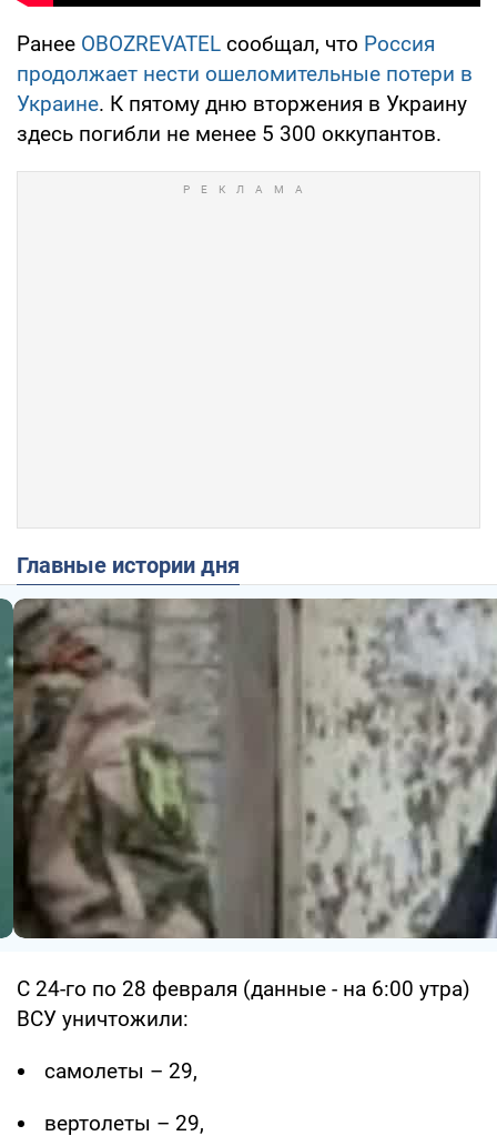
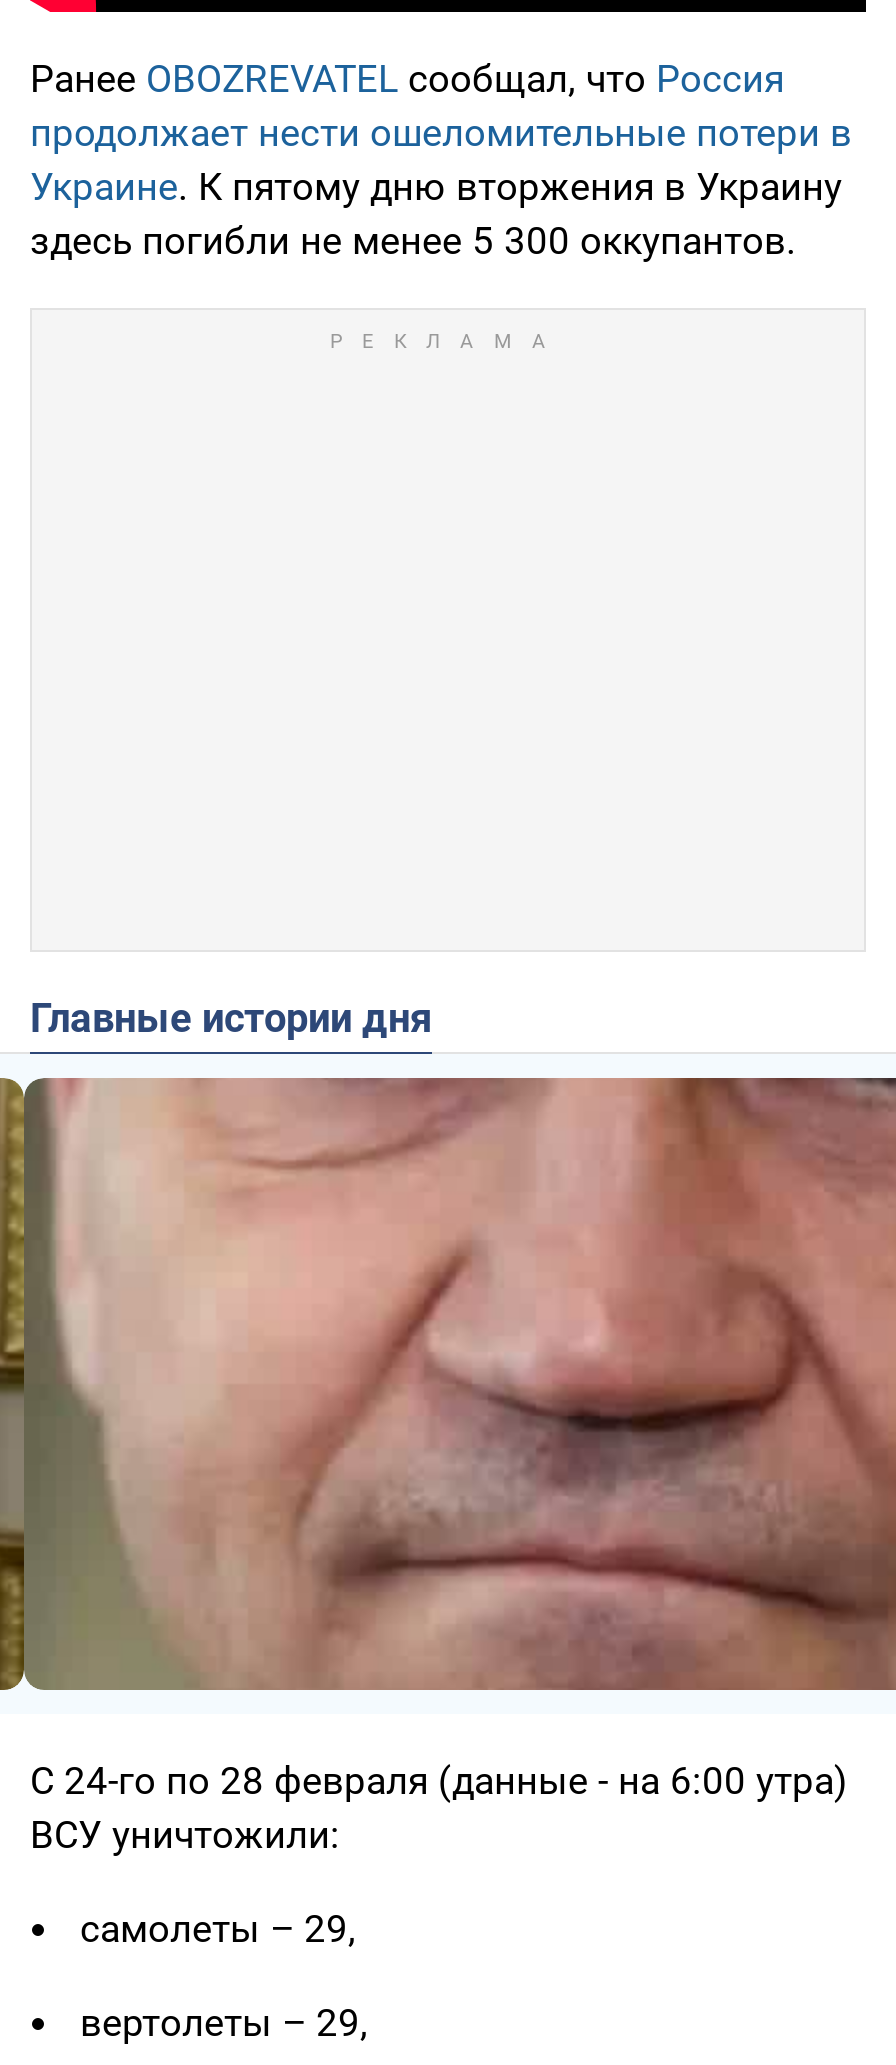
[3,597,494,939] [image] -> [6,1076,890,1692] [image]

